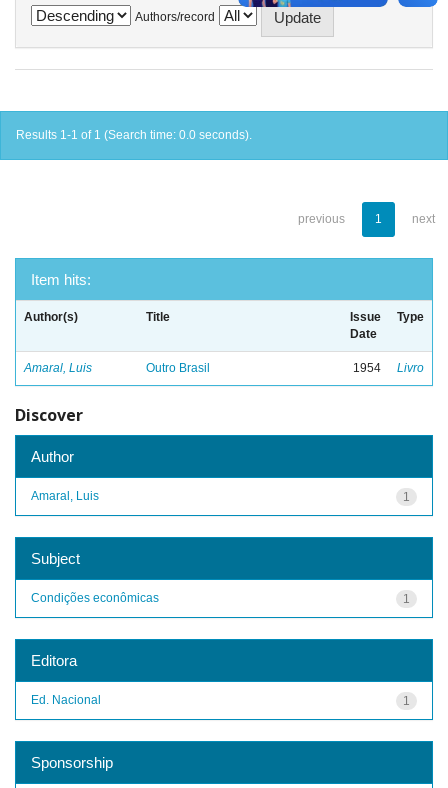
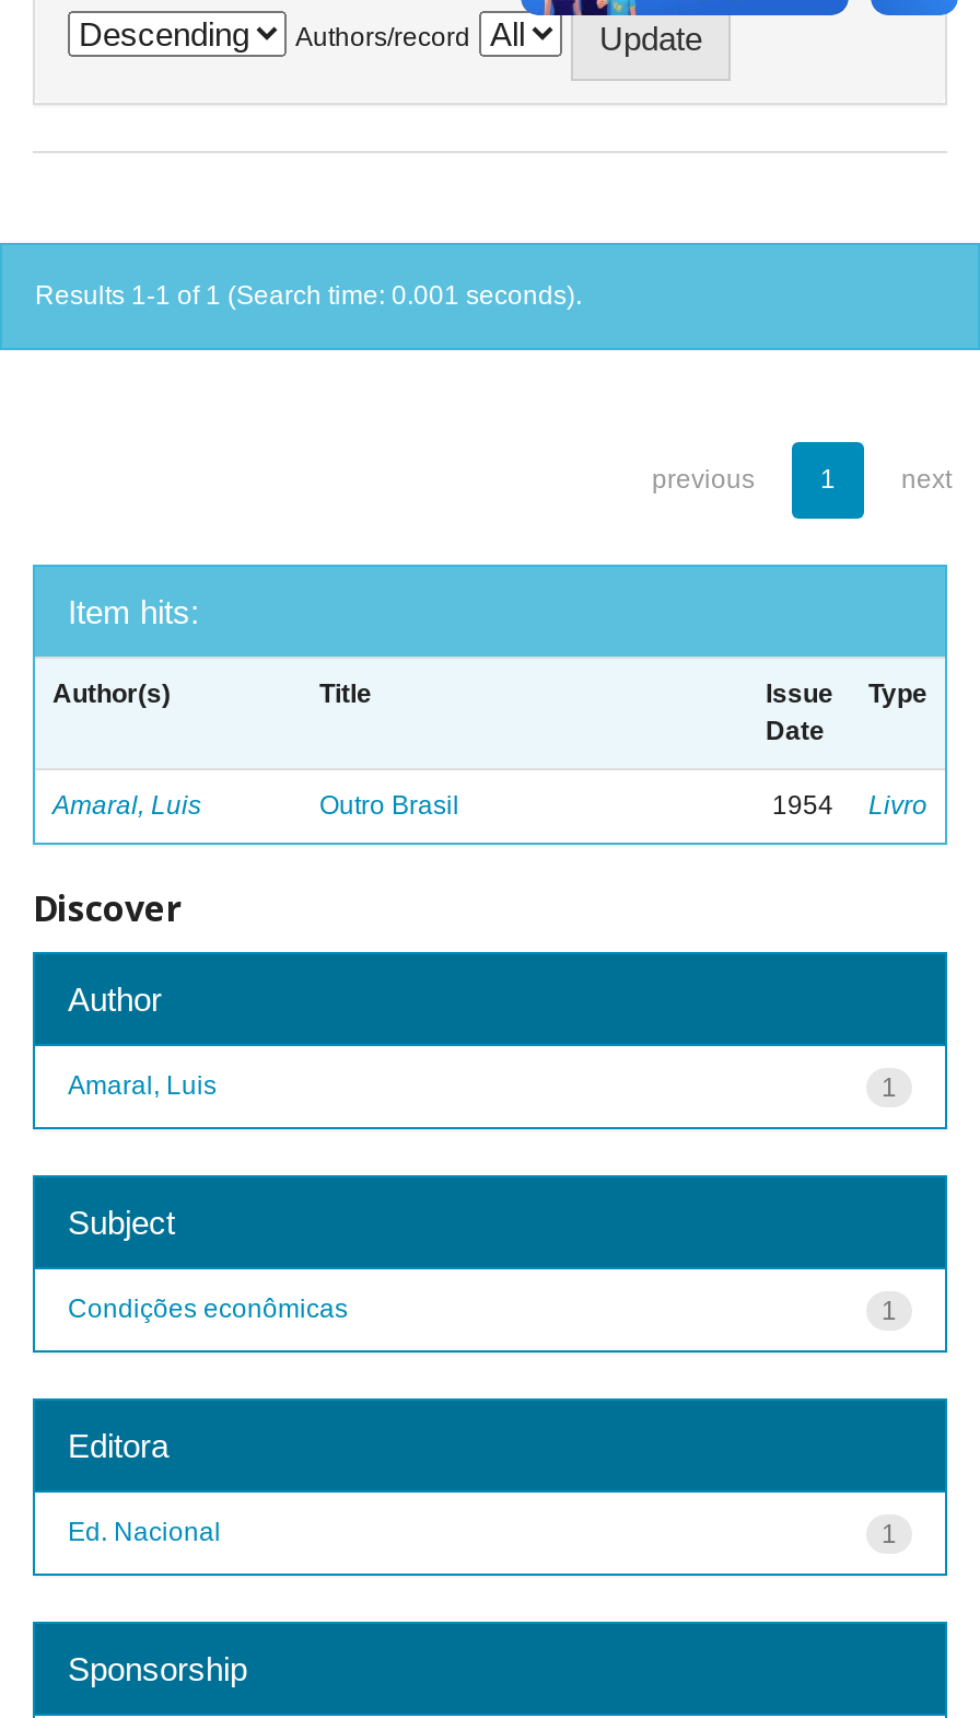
[16,128,252,142] Results 1-1 of 1 (Search time: 0.0 seconds). -> [35,280,582,311] Results 1-1 of 1 (Search time: 0.001 seconds).

